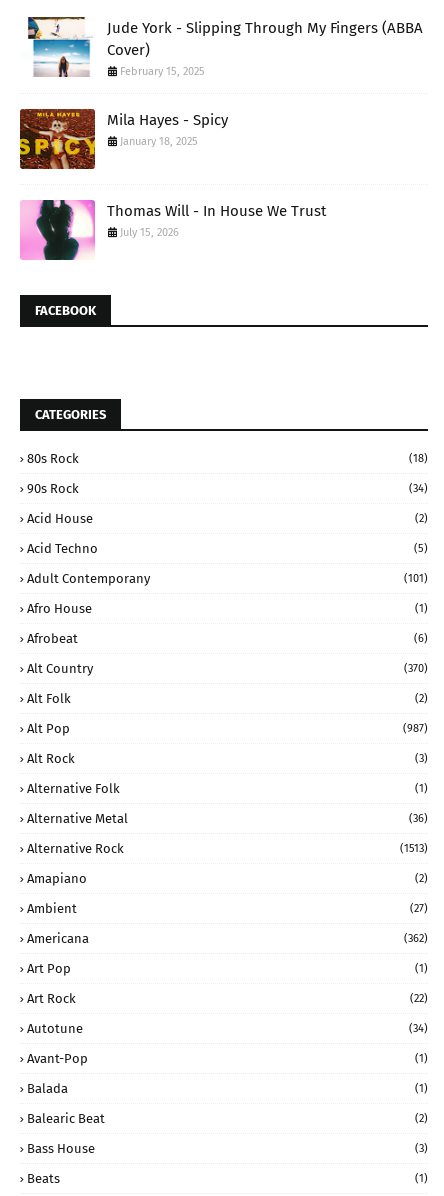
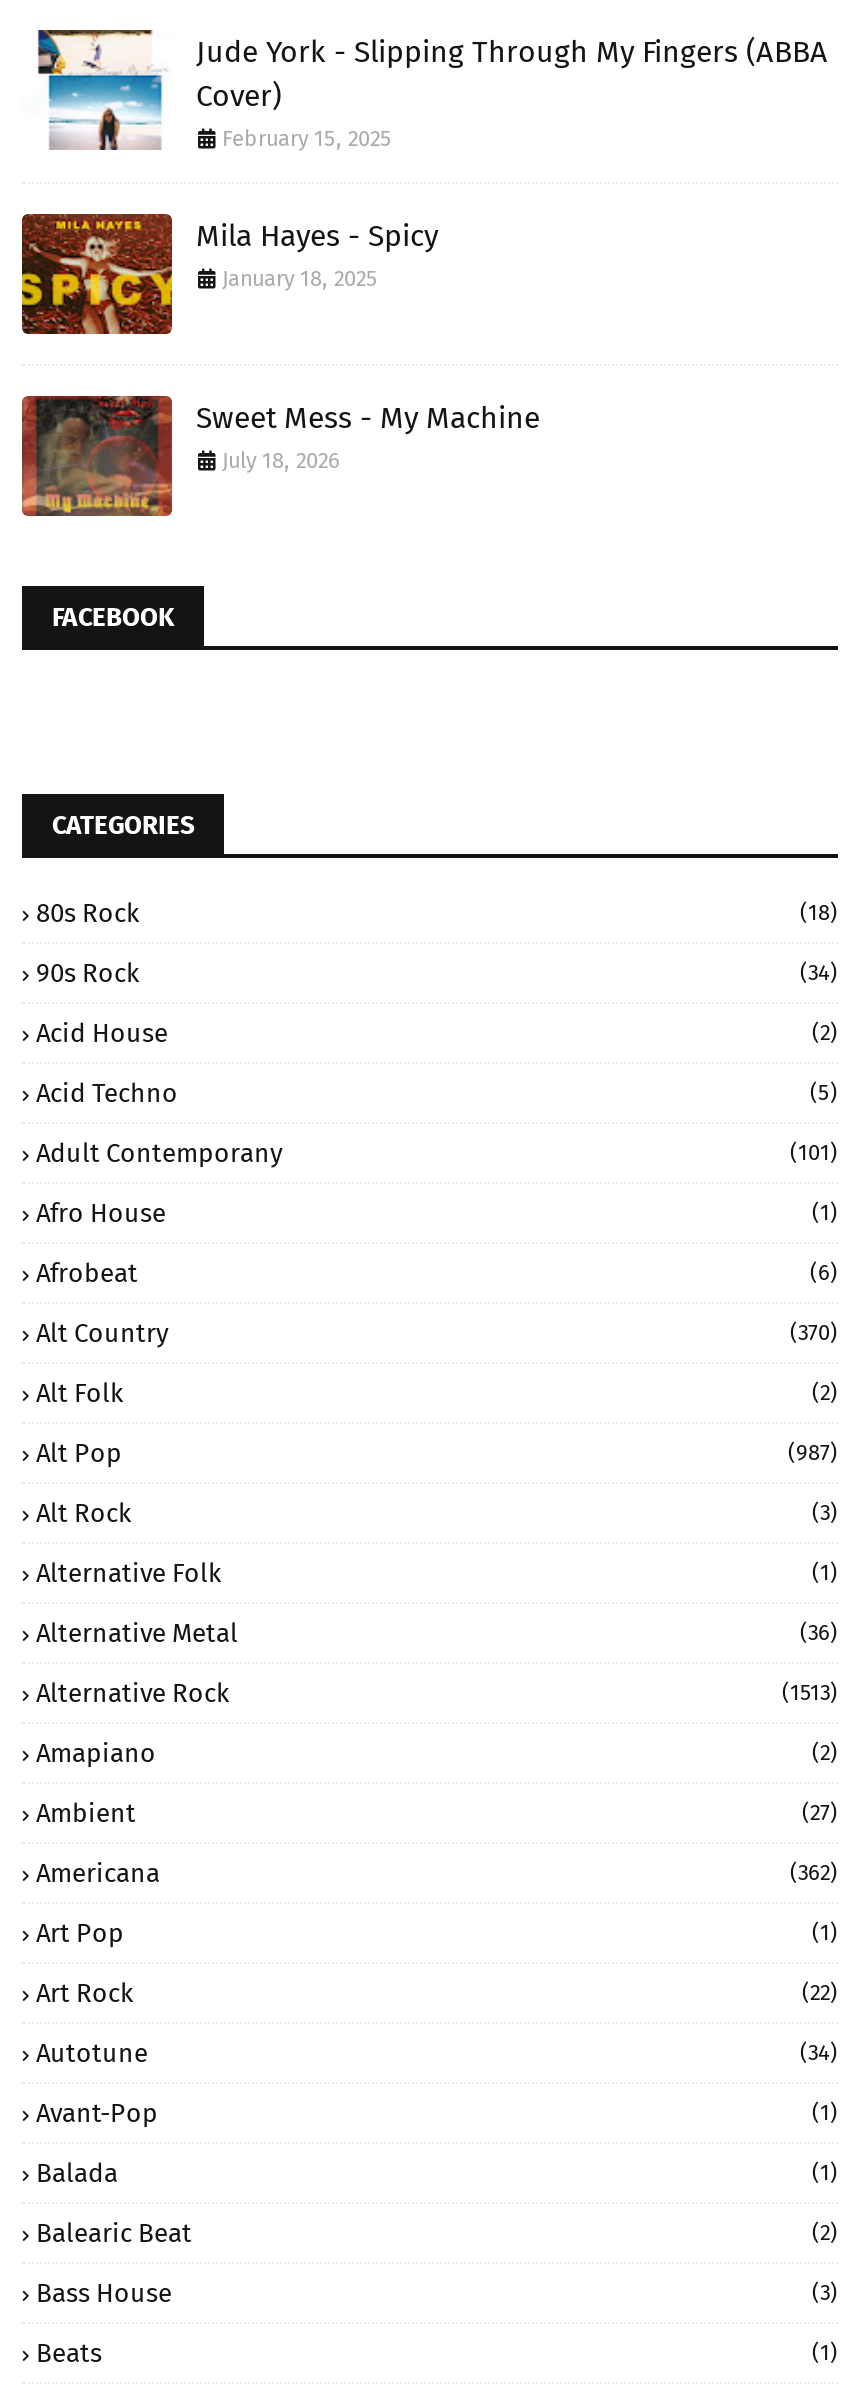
[20,199,326,261] [image] | Thomas Will - In House We Trust | July 15, 2026 -> [20,394,540,518] [image] | Sweet Mess - My Machine | July 18, 2026

